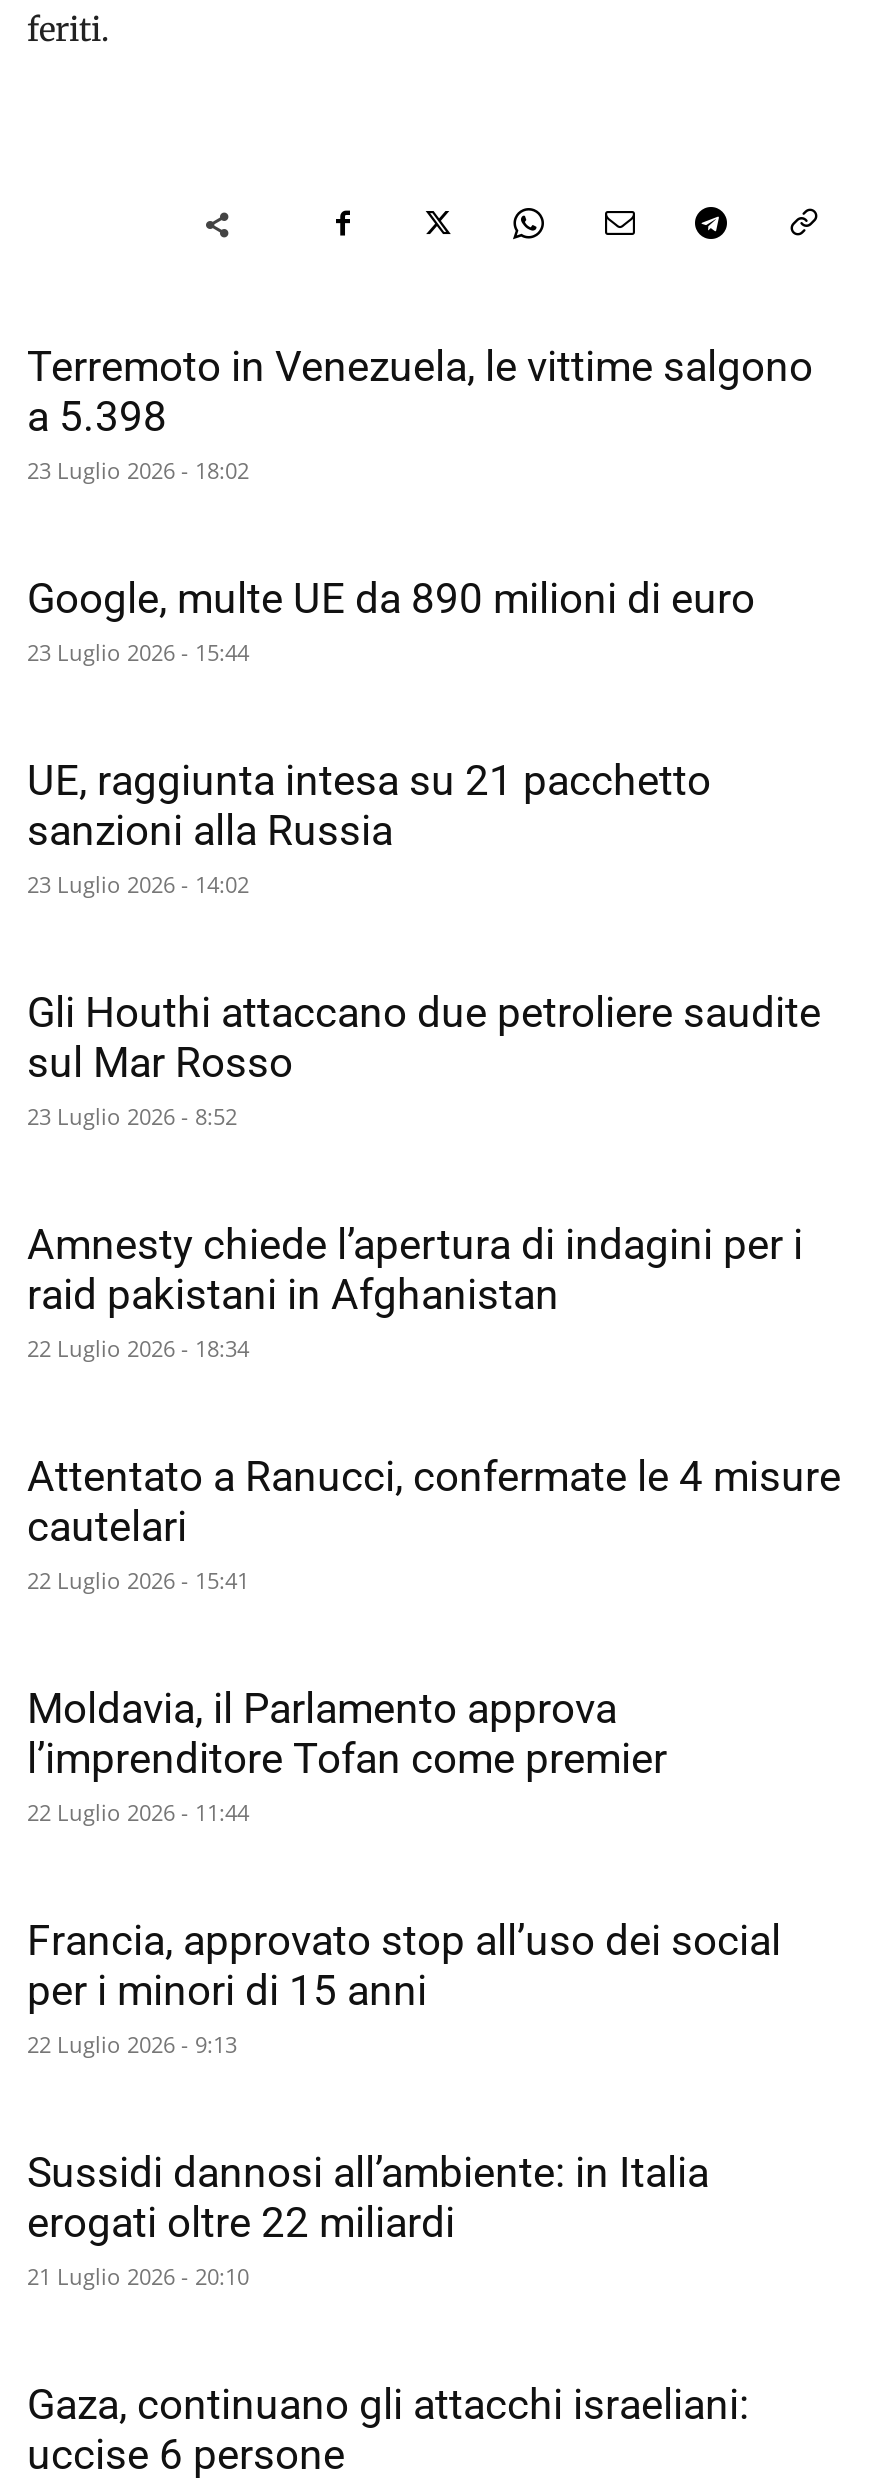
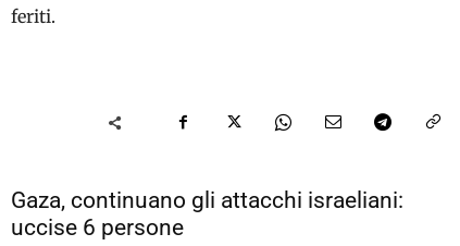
[27,344,841,2292] Terremoto in Venezuela, le vittime salgono | a 5.398 | 23 Luglio 2026 - 18:02 | Google, multe UE da 890 milioni di euro | 23 Luglio 2026 - 15:44 | UE, raggiunta intesa su 21 pacchetto | sanzioni alla Russia | 23 Luglio 2026 - 14:02 | Gli Houthi attaccano due petroliere saudite | sul Mar Rosso | 23 Luglio 2026 - 8:52 | Amnesty chiede l’apertura di indagini per i | raid pakistani in Afghanistan | 22 Luglio 2026 - 18:34 | Attentato a Ranucci, confermate le 4 misure | cautelari | 22 Luglio 2026 - 15:41 | Moldavia, il Parlamento approva | l’imprenditore Tofan come premier | 22 Luglio 2026 - 11:44 | Francia, approvato stop all’uso dei social | per i minori di 15 anni | 22 Luglio 2026 - 9:13 | Sussidi dannosi all’ambiente: in Italia | erogati oltre 22 miliardi | 21 Luglio 2026 - 20:10 -> none

